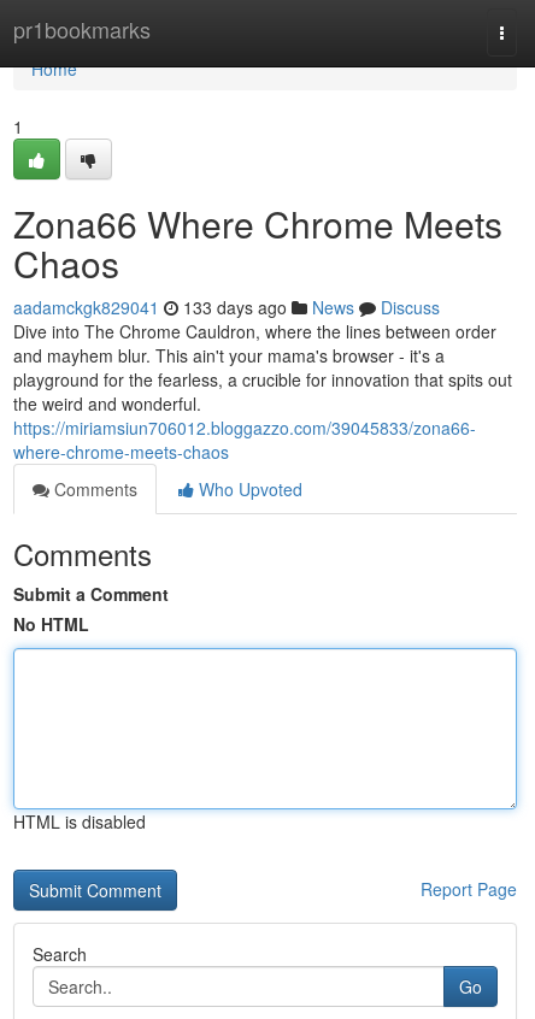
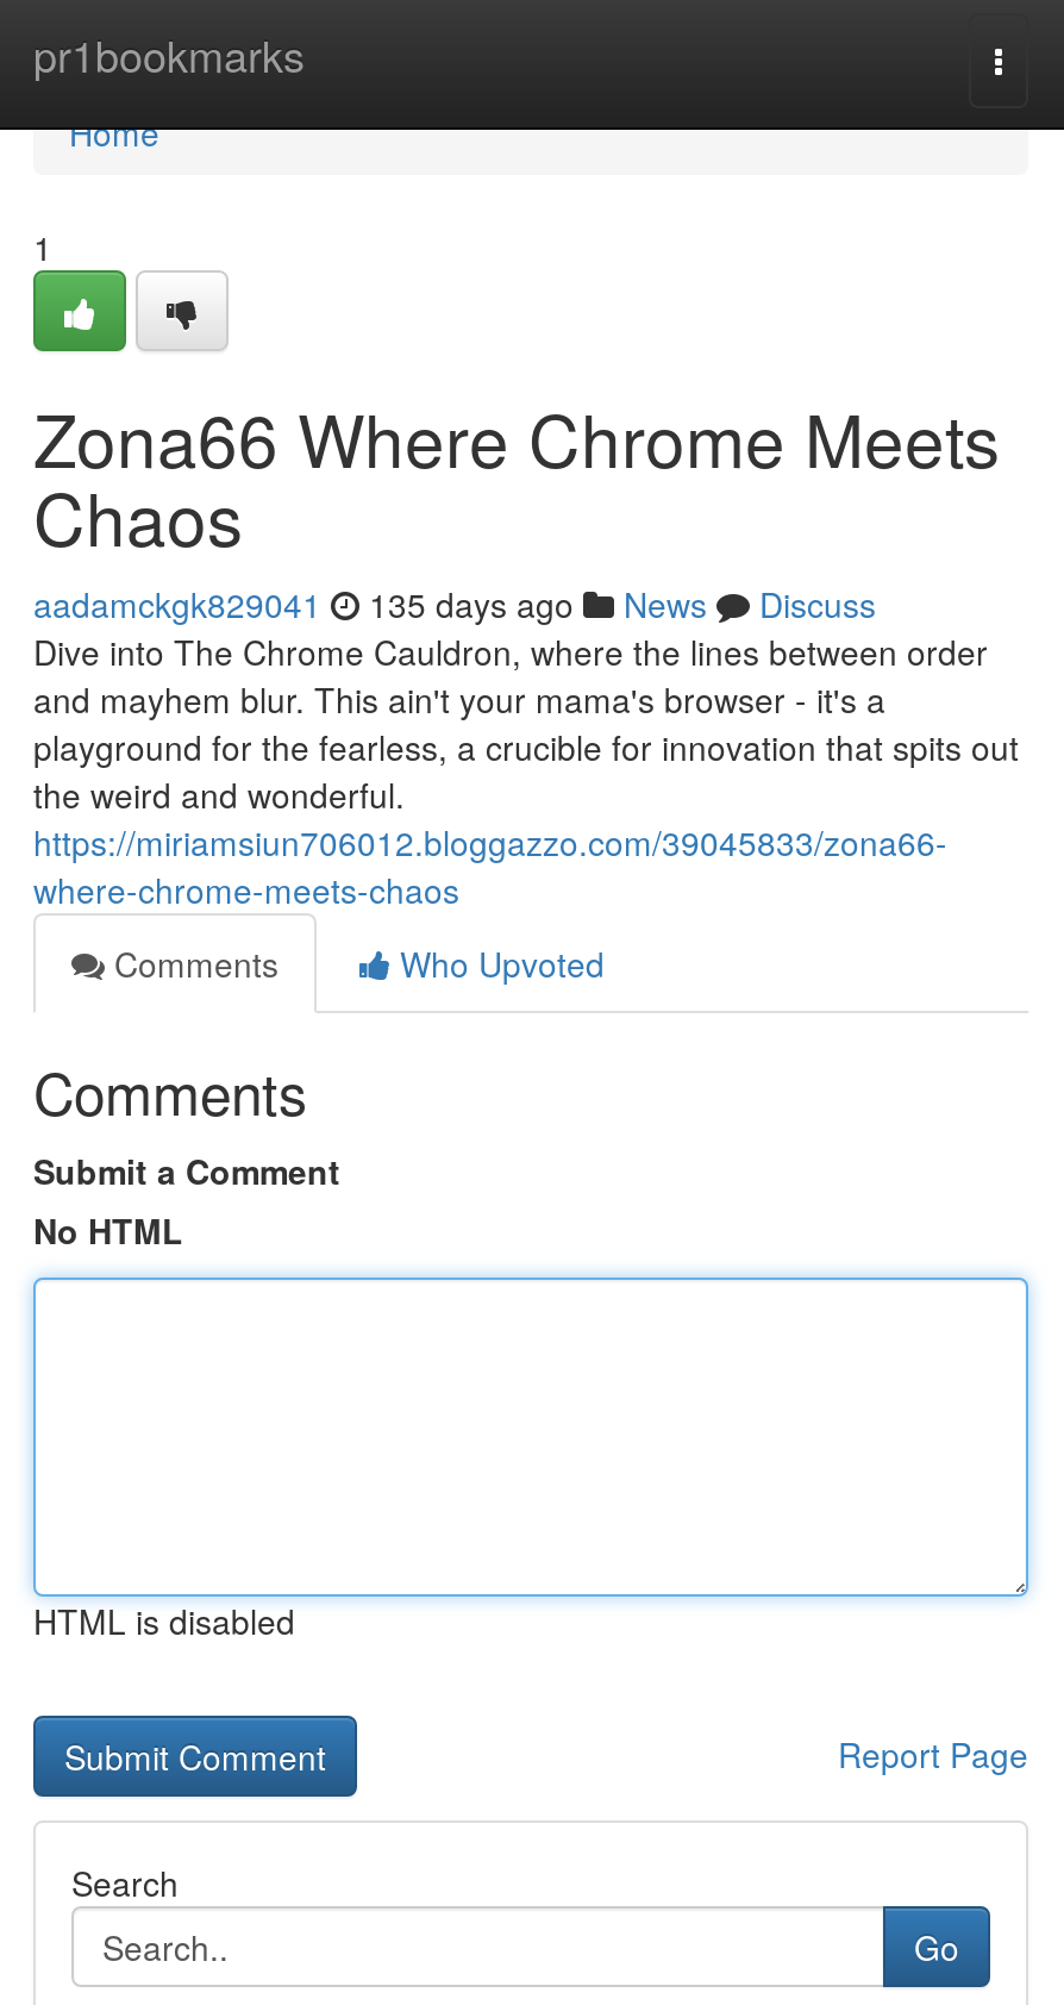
[13,295,440,319] aadamckgk829041 133 days ago News Discuss -> [33,580,876,627] aadamckgk829041 135 days ago News Discuss

